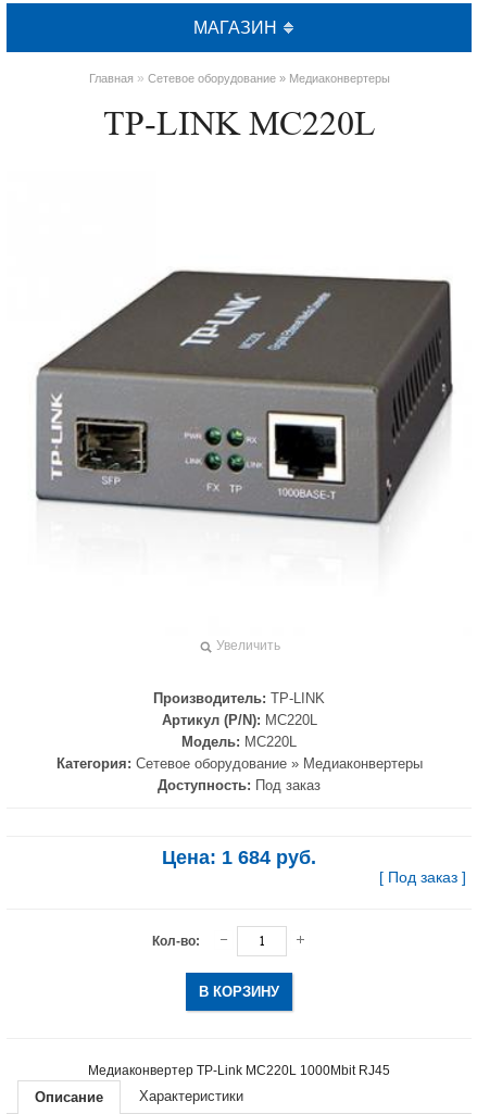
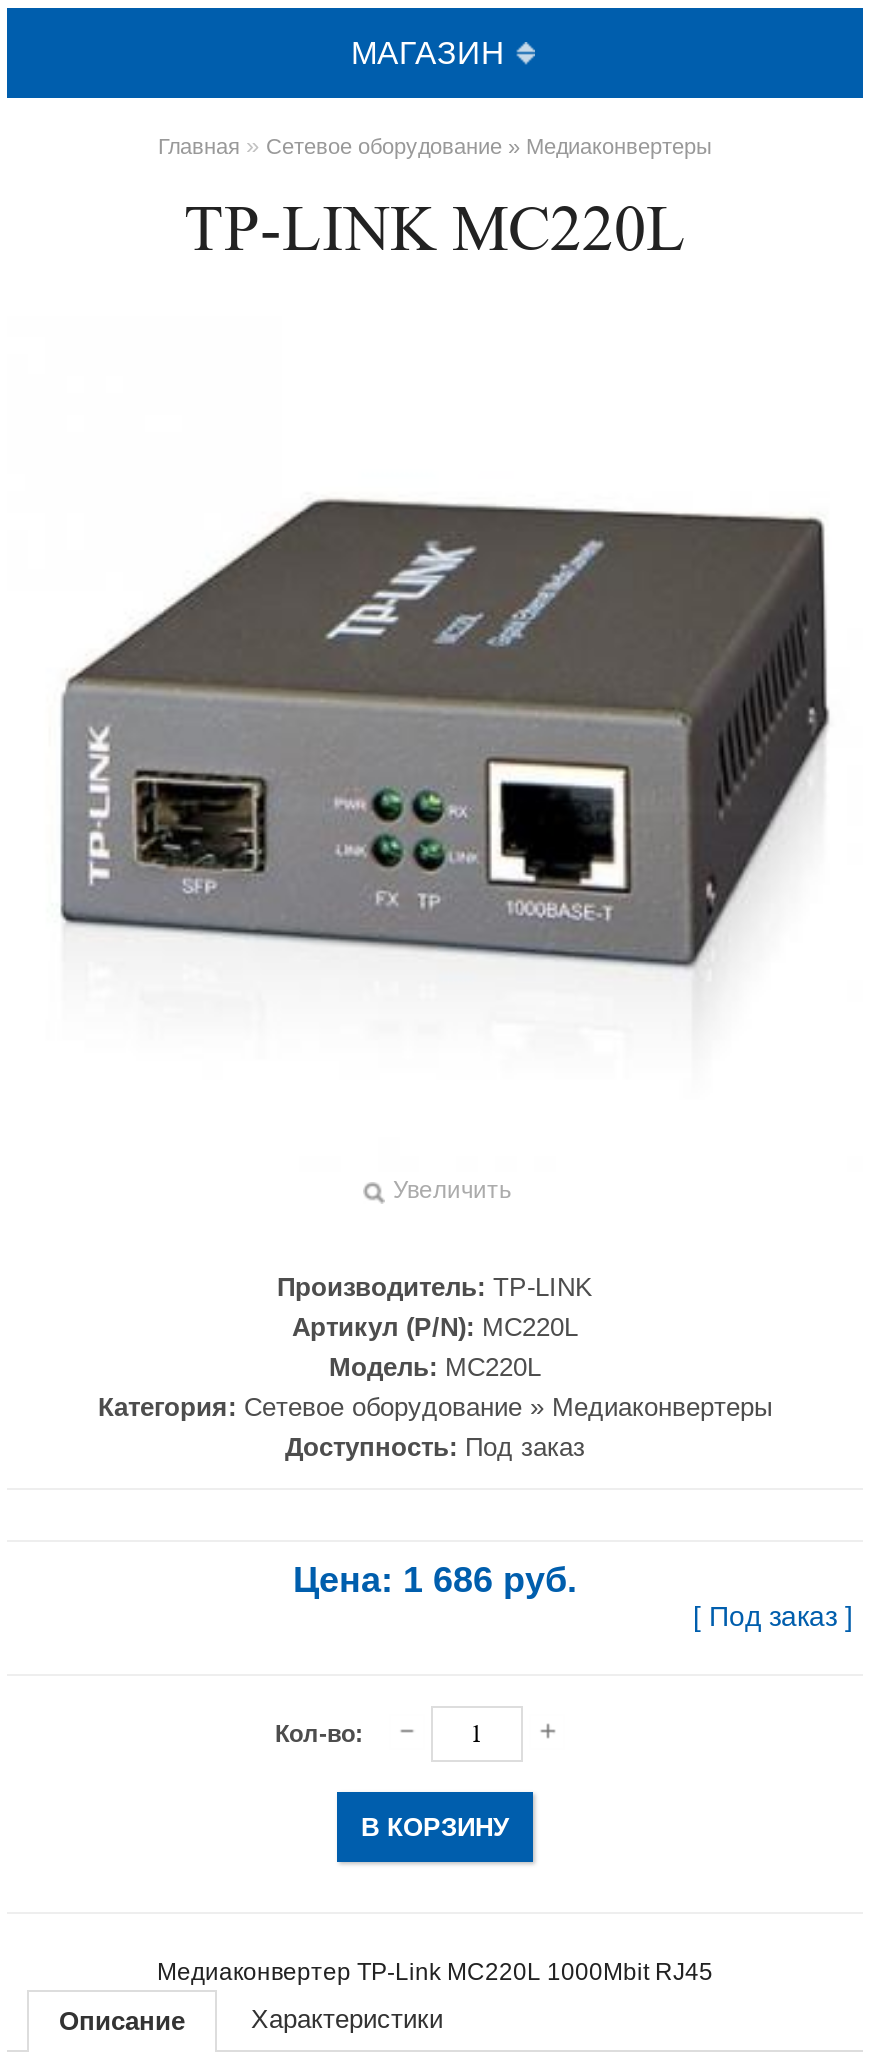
[162,847,316,868] Цена: 1 684 руб. -> [293,1560,577,1600] Цена: 1 686 руб.

